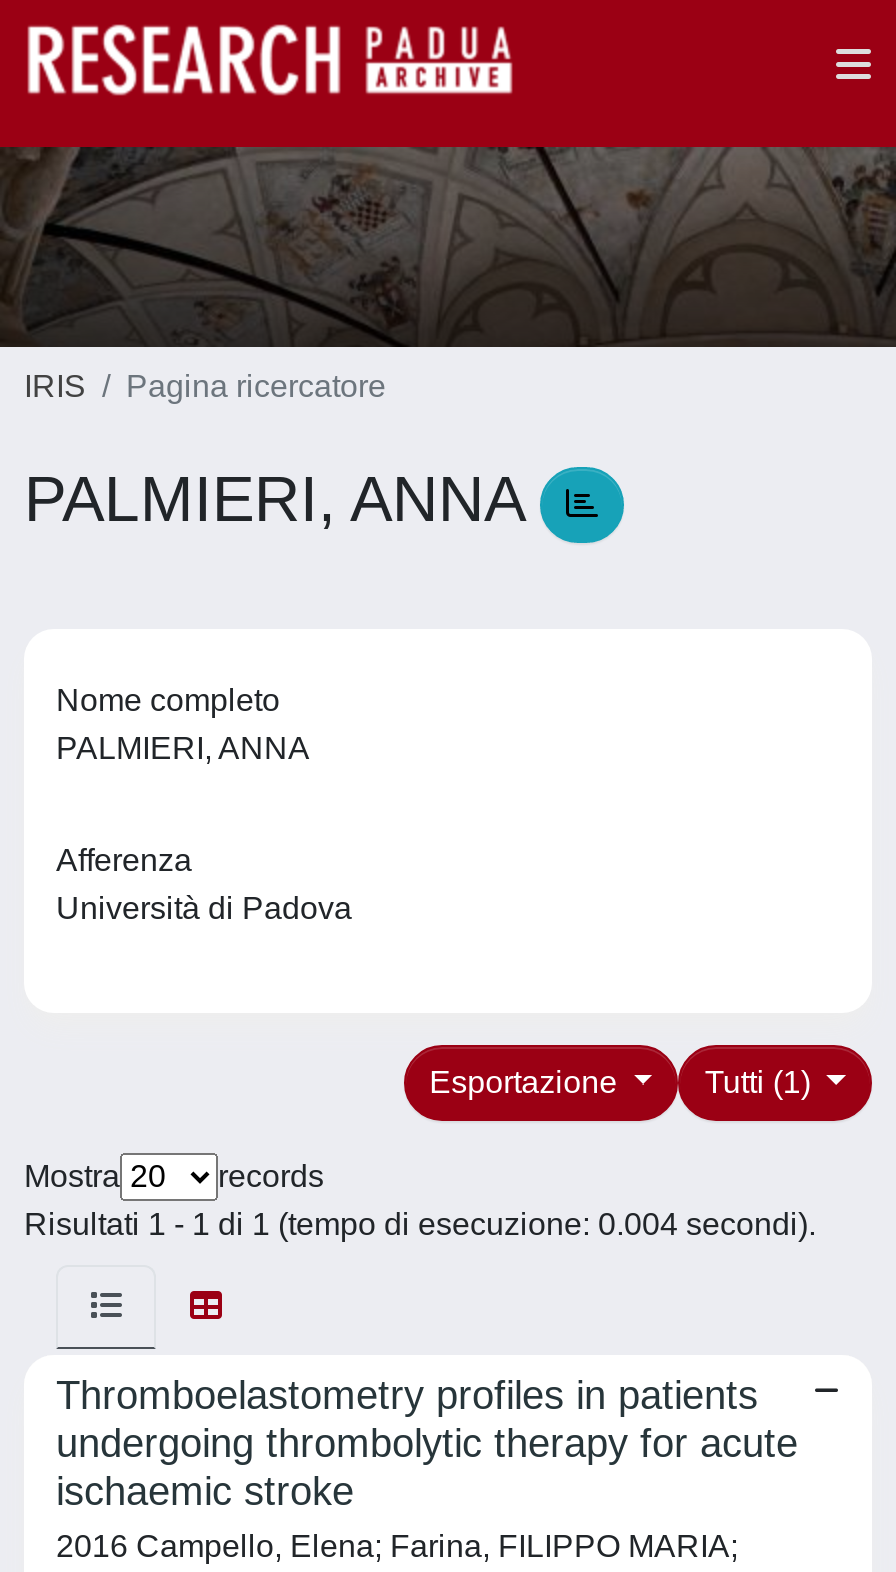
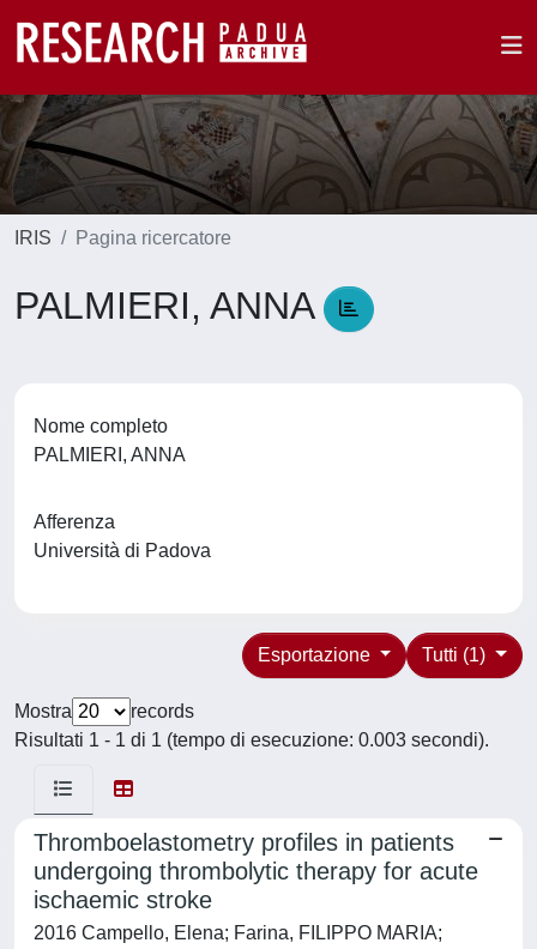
[24,1207,816,1241] Risultati 1 - 1 di 1 (tempo di esecuzione: 0.004 secondi). -> [14,730,489,750] Risultati 1 - 1 di 1 (tempo di esecuzione: 0.003 secondi).

